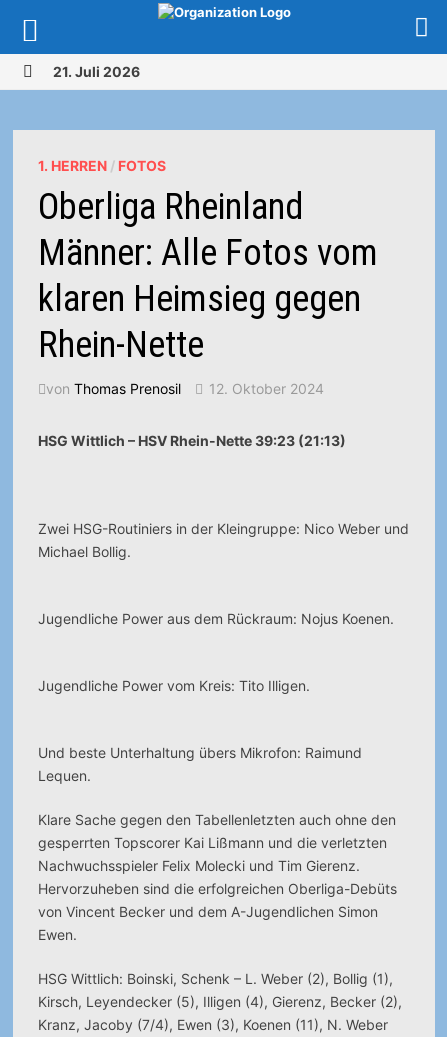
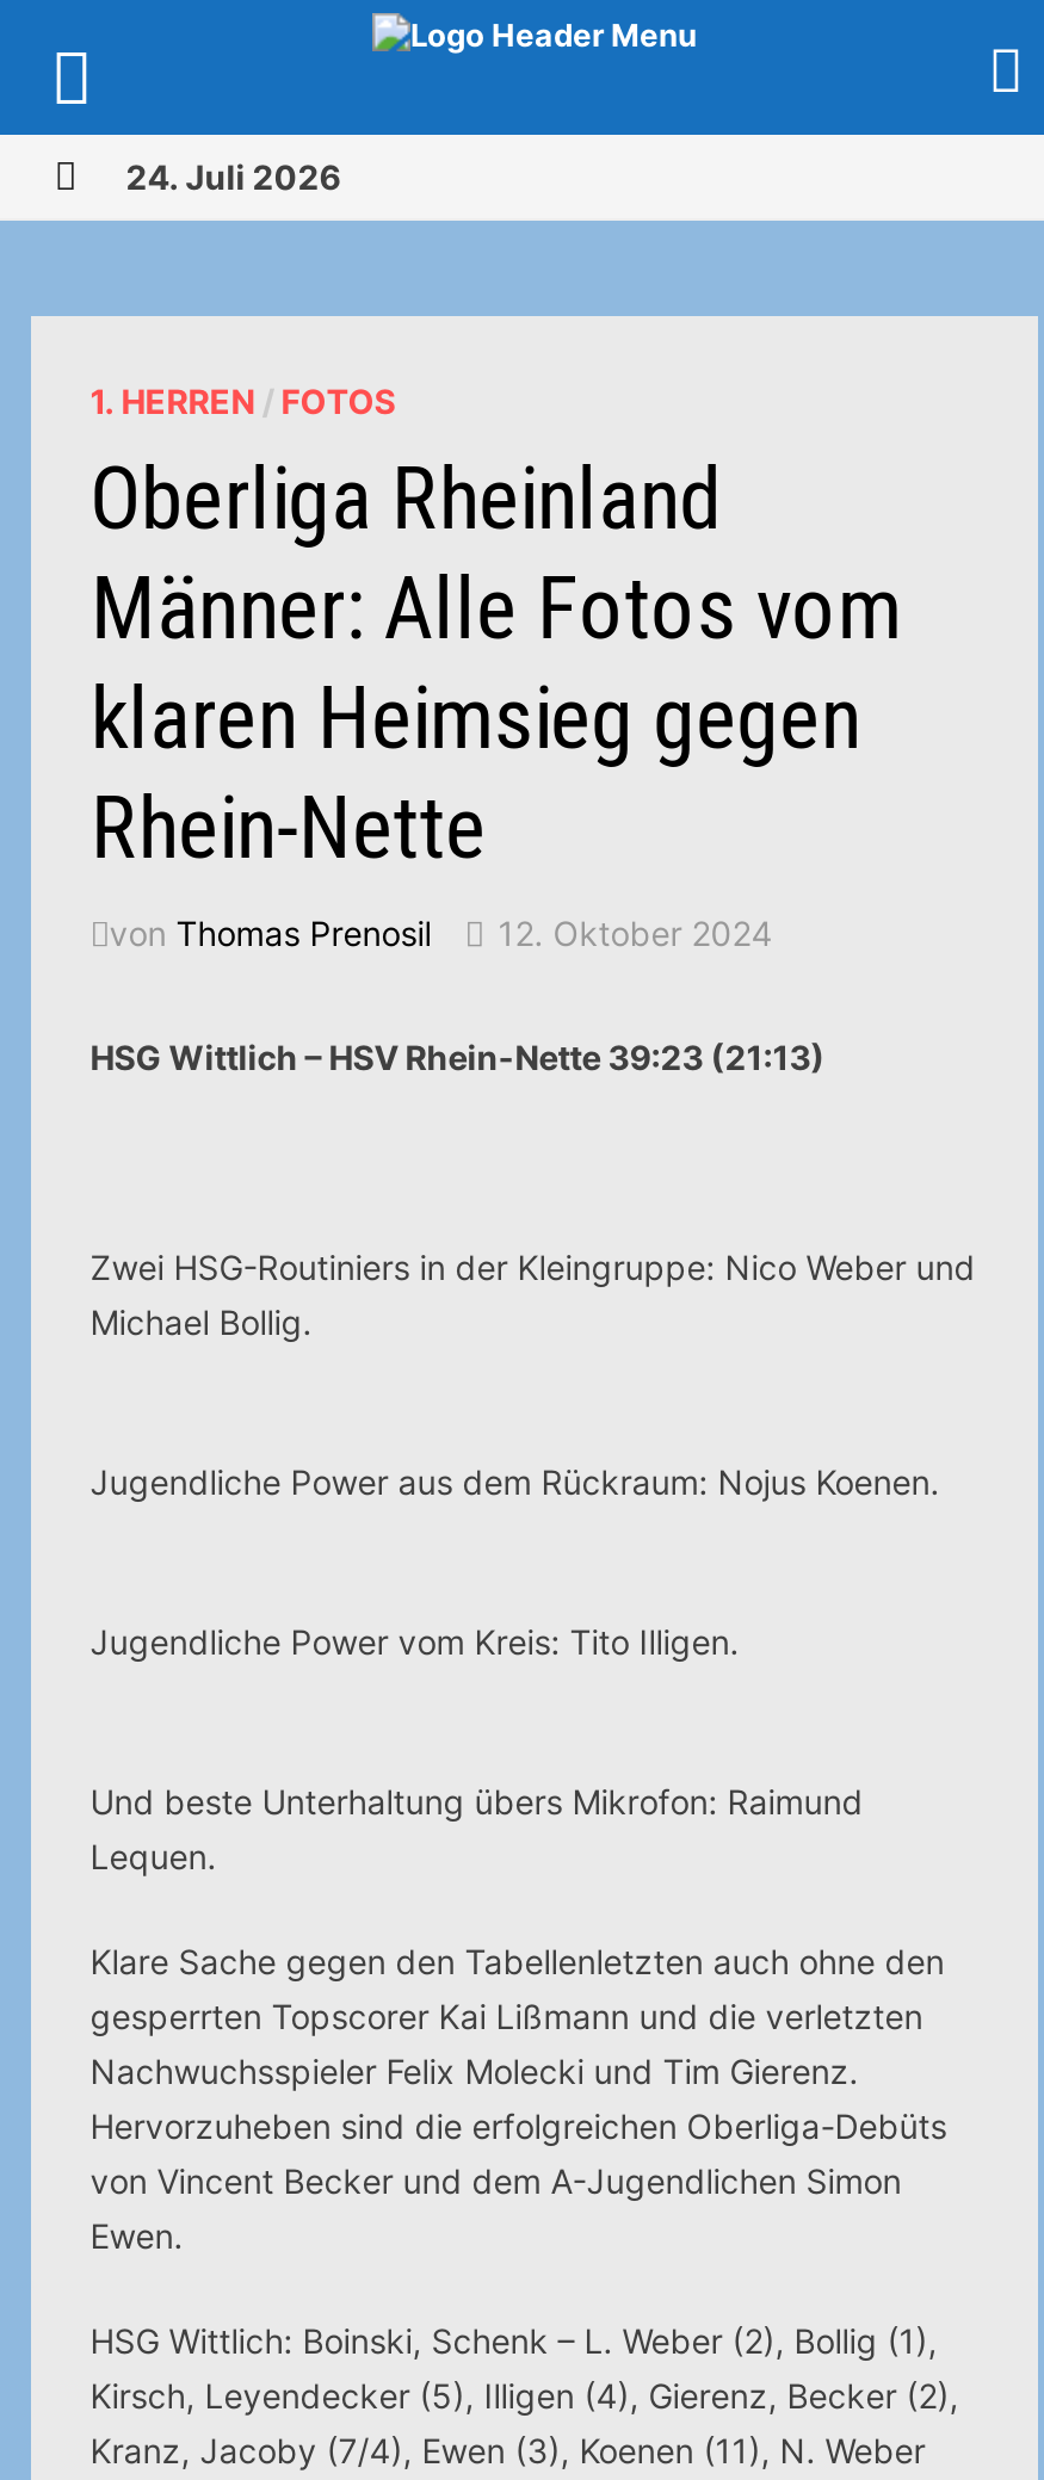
[53,63,140,80] 21. Juli 2026 -> [126,156,341,197] 24. Juli 2026

